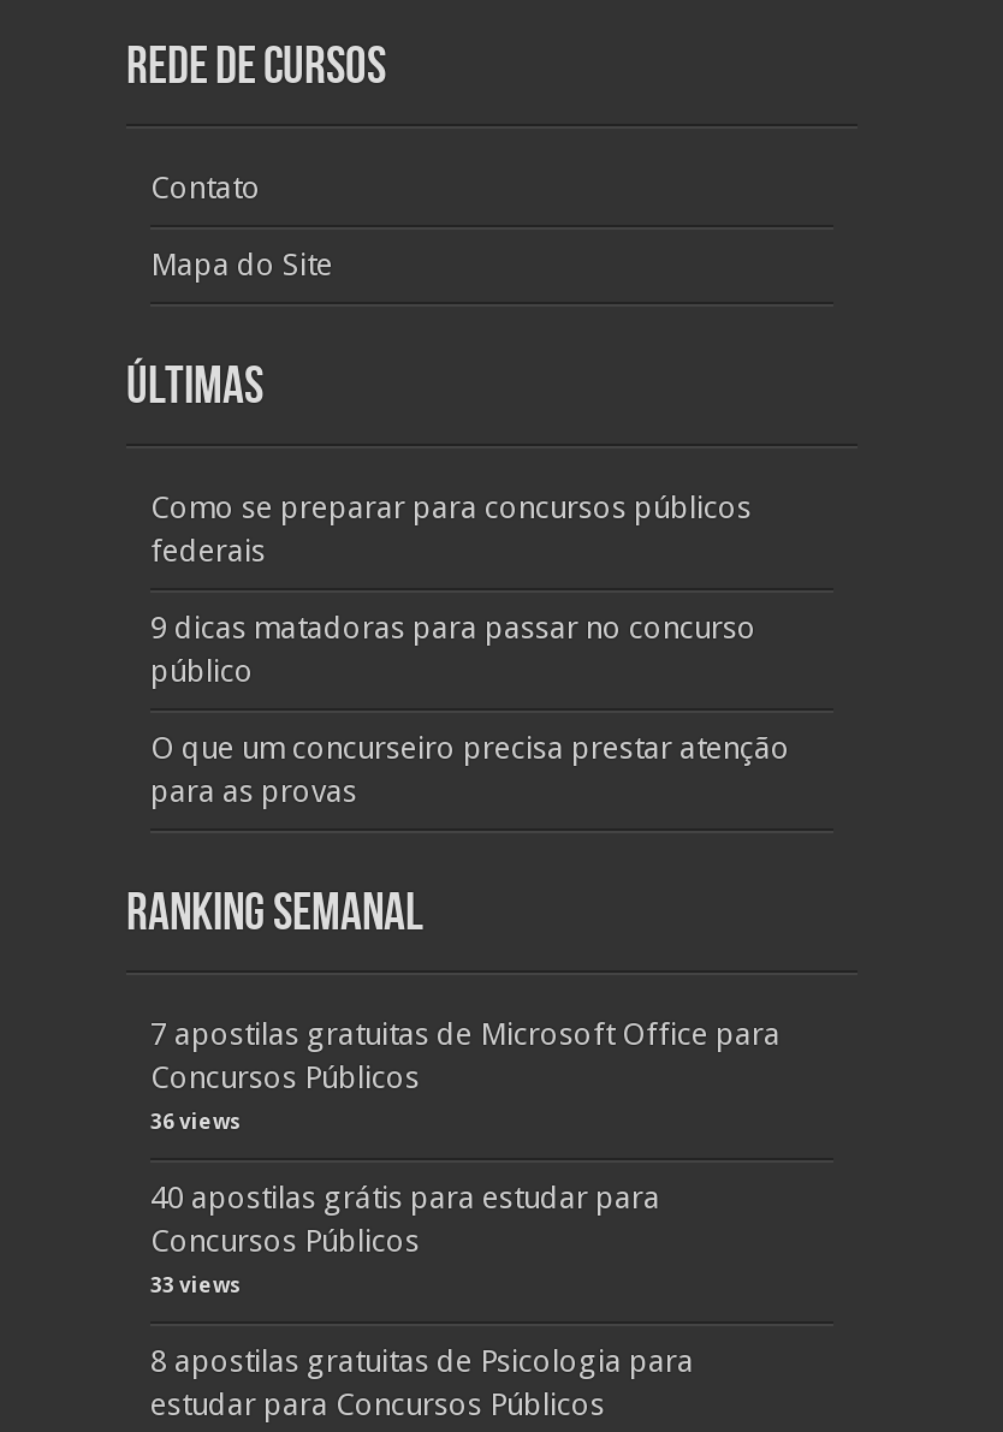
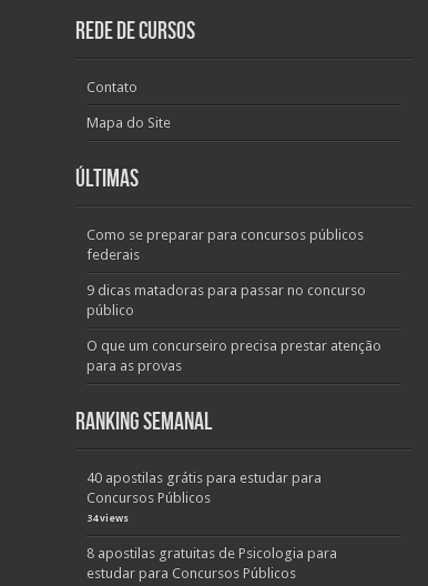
[150,1016,781,1134] 7 apostilas gratuitas de Microsoft Office para | Concursos Públicos | 36 views -> none
[150,1273,242,1297] 33 views -> [86,513,129,524] 34 views

